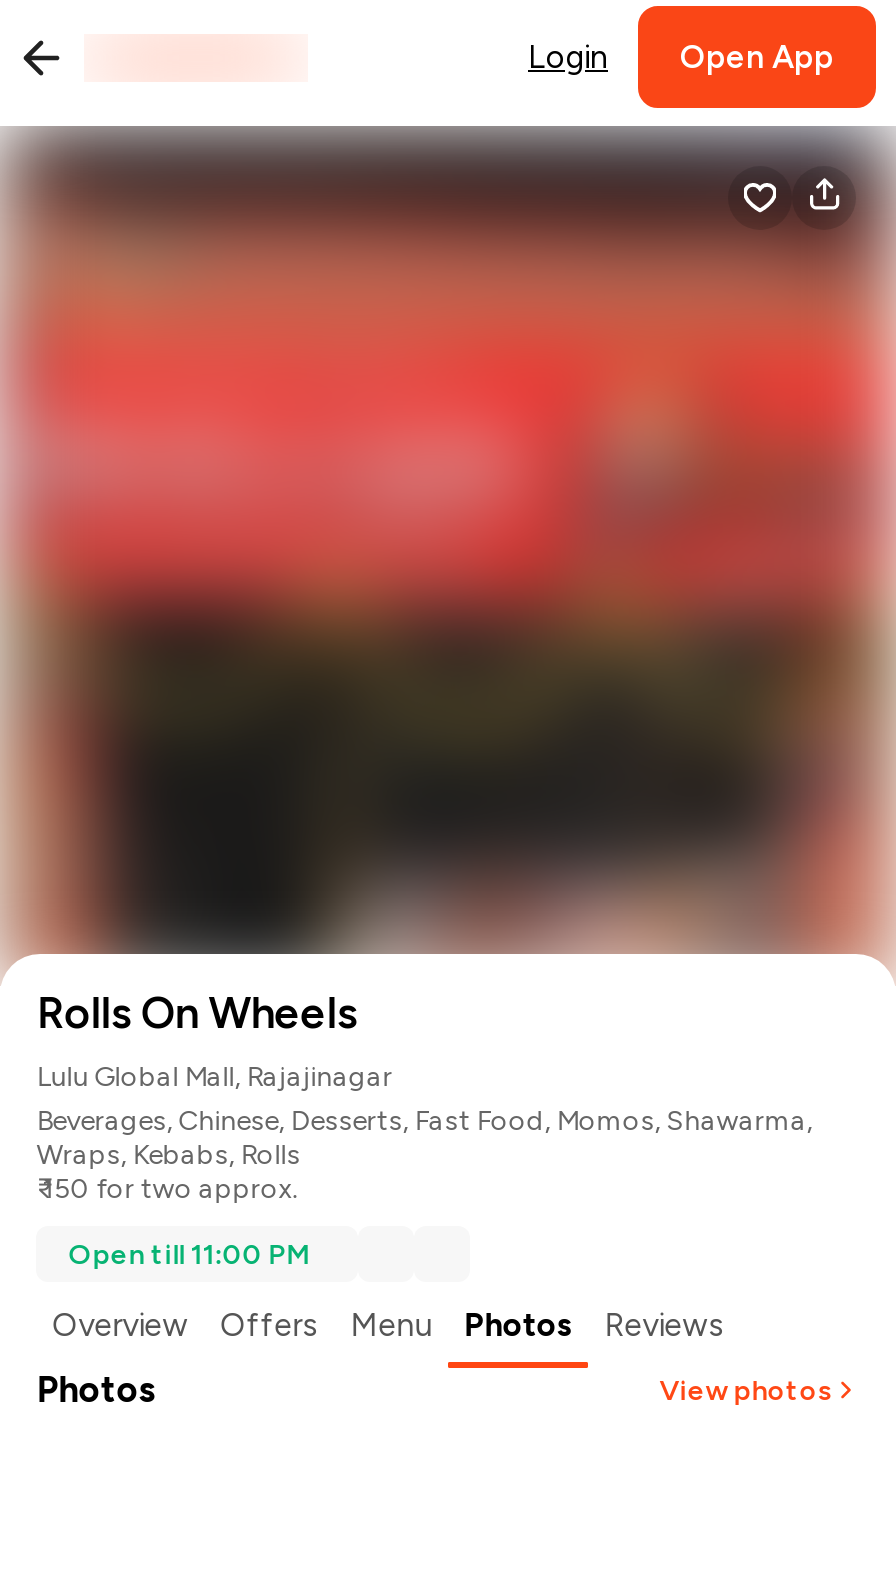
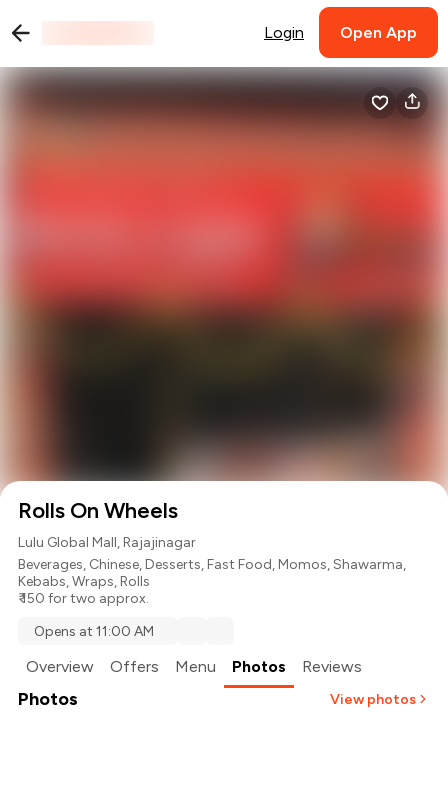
[37,1138,301,1172] Wraps, Kebabs, Rolls -> [18,573,150,590] Kebabs, Wraps, Rolls
[69,1238,311,1272] Open till 11:00 PM -> [34,623,154,640] Opens at 11:00 AM

